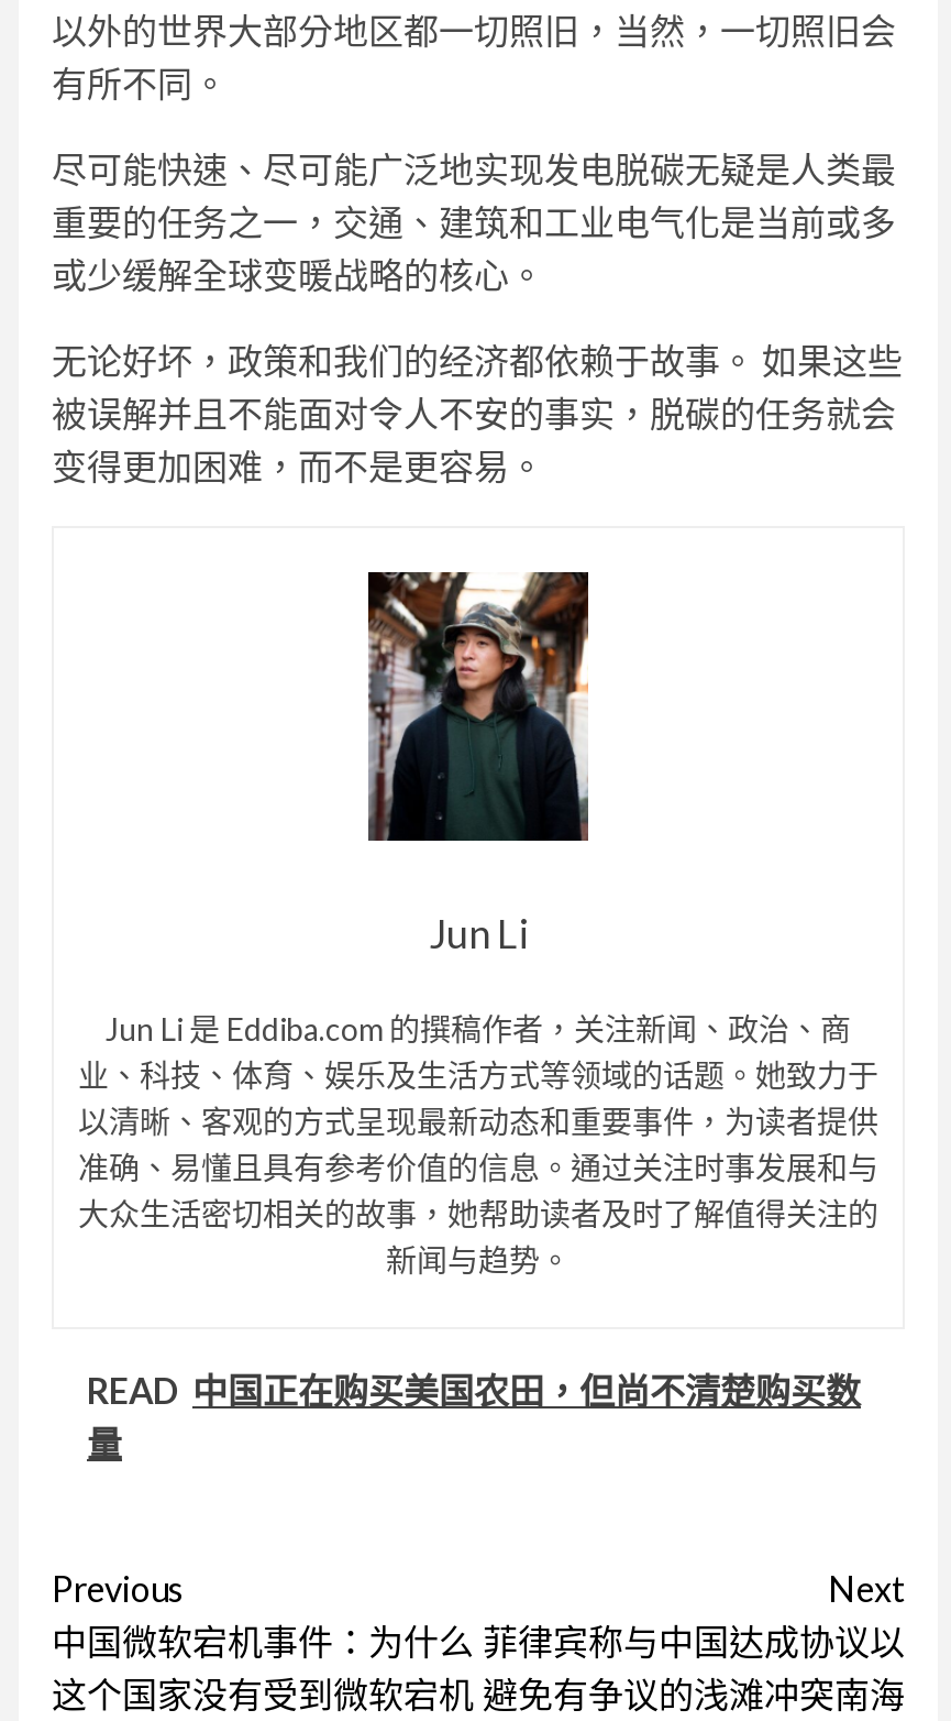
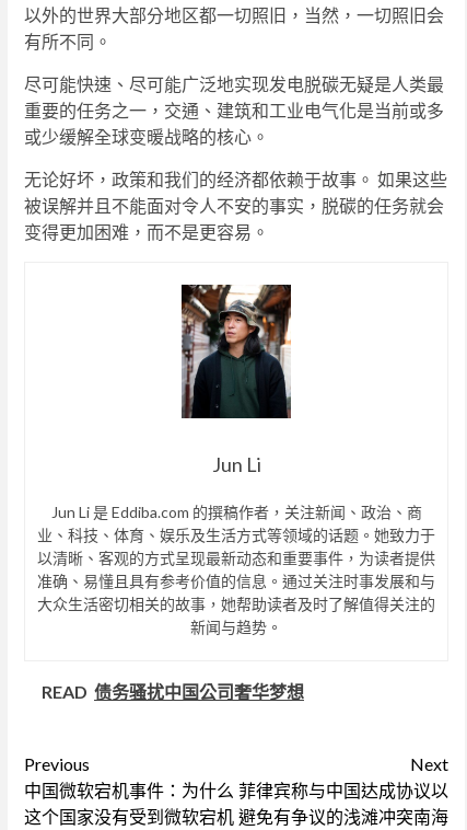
[87,1369,861,1463] READ 中国正在购买美国农田，但尚不清楚购买数 | 量 -> [42,681,304,702] READ 债务骚扰中国公司奢华梦想

